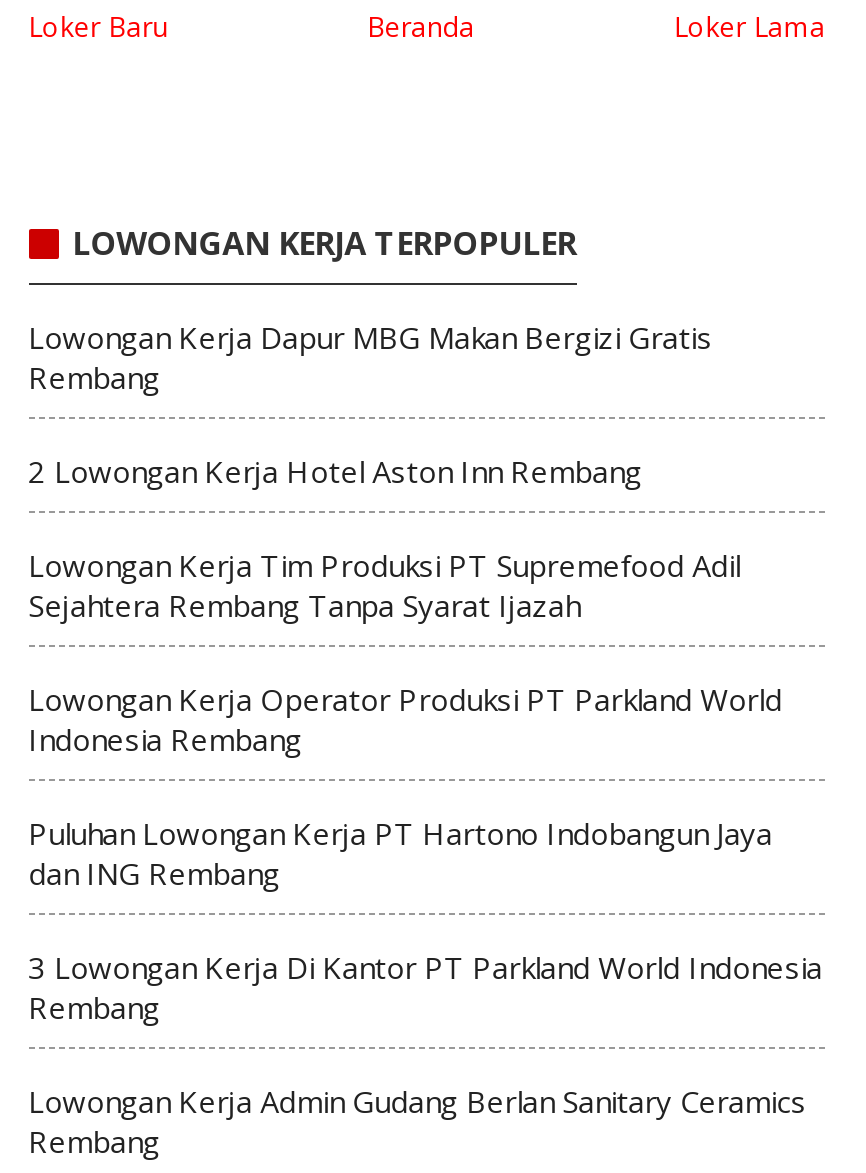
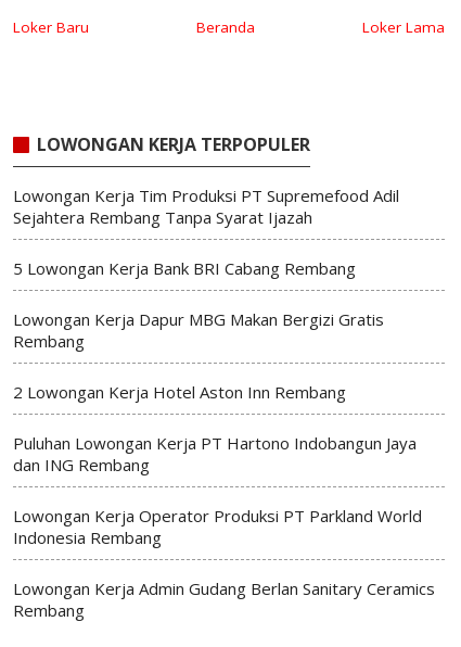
none -> [13,257,355,279] 5 Lowongan Kerja Bank BRI Cabang Rembang
moved [28,316,712,490] -> [13,308,384,402]: Lowongan Kerja Dapur MBG Makan Bergizi Gratis | Rembang | 2 Lowongan Kerja Hotel Aston Inn Rembang
moved [28,544,740,624] -> [13,184,399,228]: Lowongan Kerja Tim Produksi PT Supremefood Adil | Sejahtera Rembang Tanpa Syarat Ijazah
moved [28,678,782,758] -> [13,504,422,548]: Lowongan Kerja Operator Produksi PT Parkland World | Indonesia Rembang
[28,946,822,1026] 3 Lowongan Kerja Di Kantor PT Parkland World Indonesia | Rembang -> none

